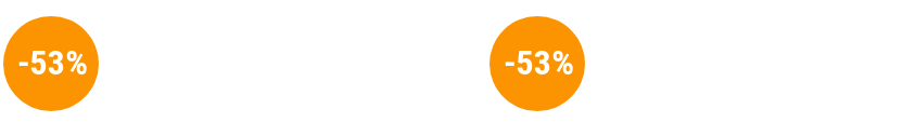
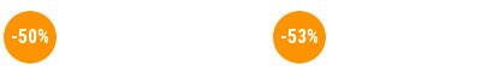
[17,43,87,84] -53% -> [11,26,50,48] -50%

